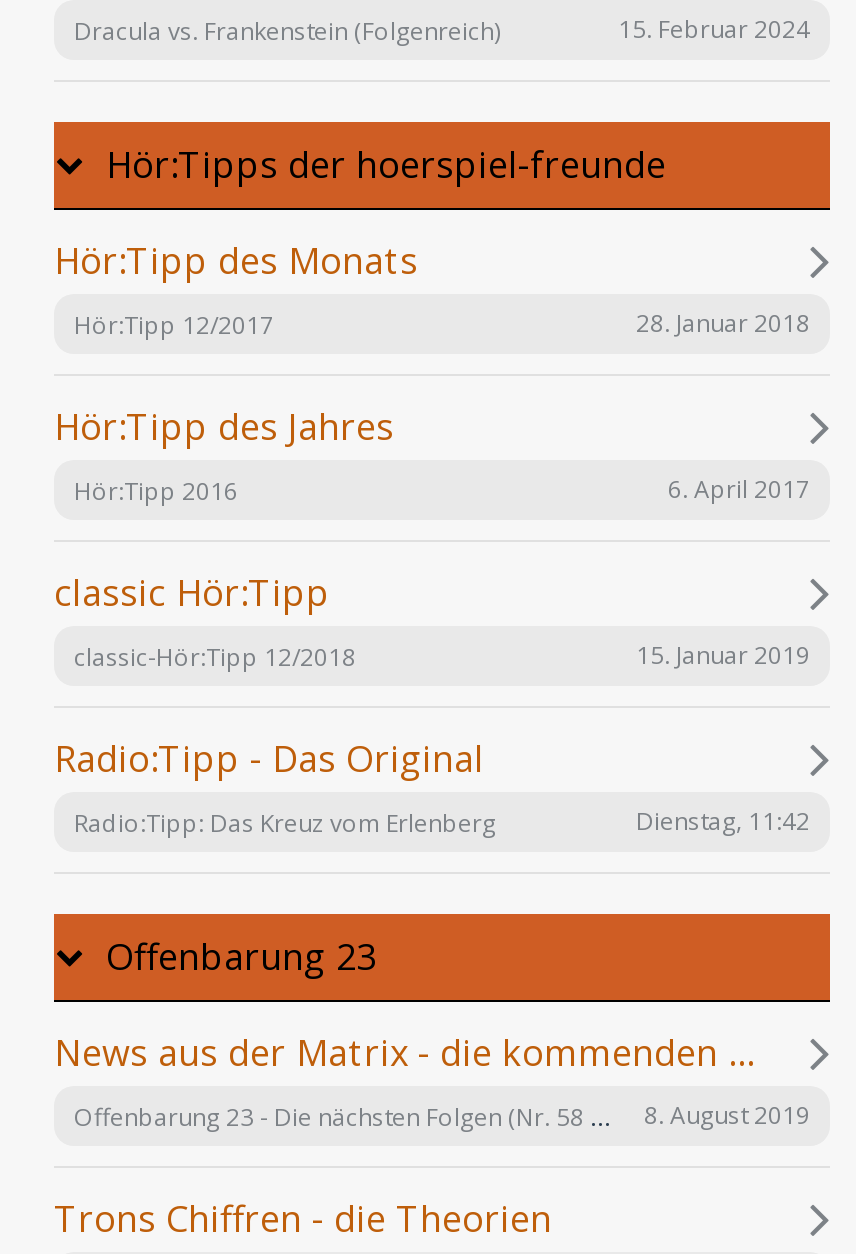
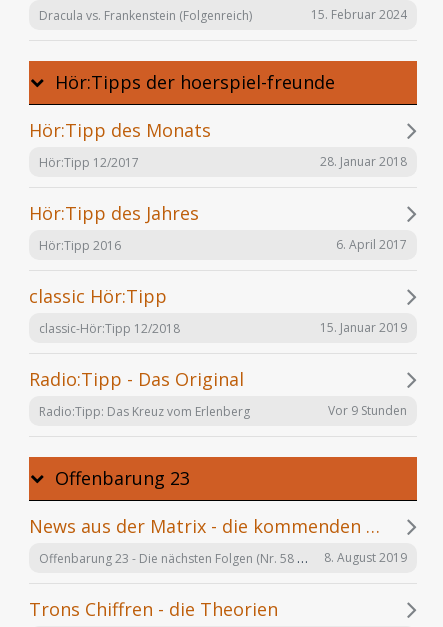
[636,804,810,838] Dienstag, 11:42 -> [328,402,407,419] Vor 9 Stunden

